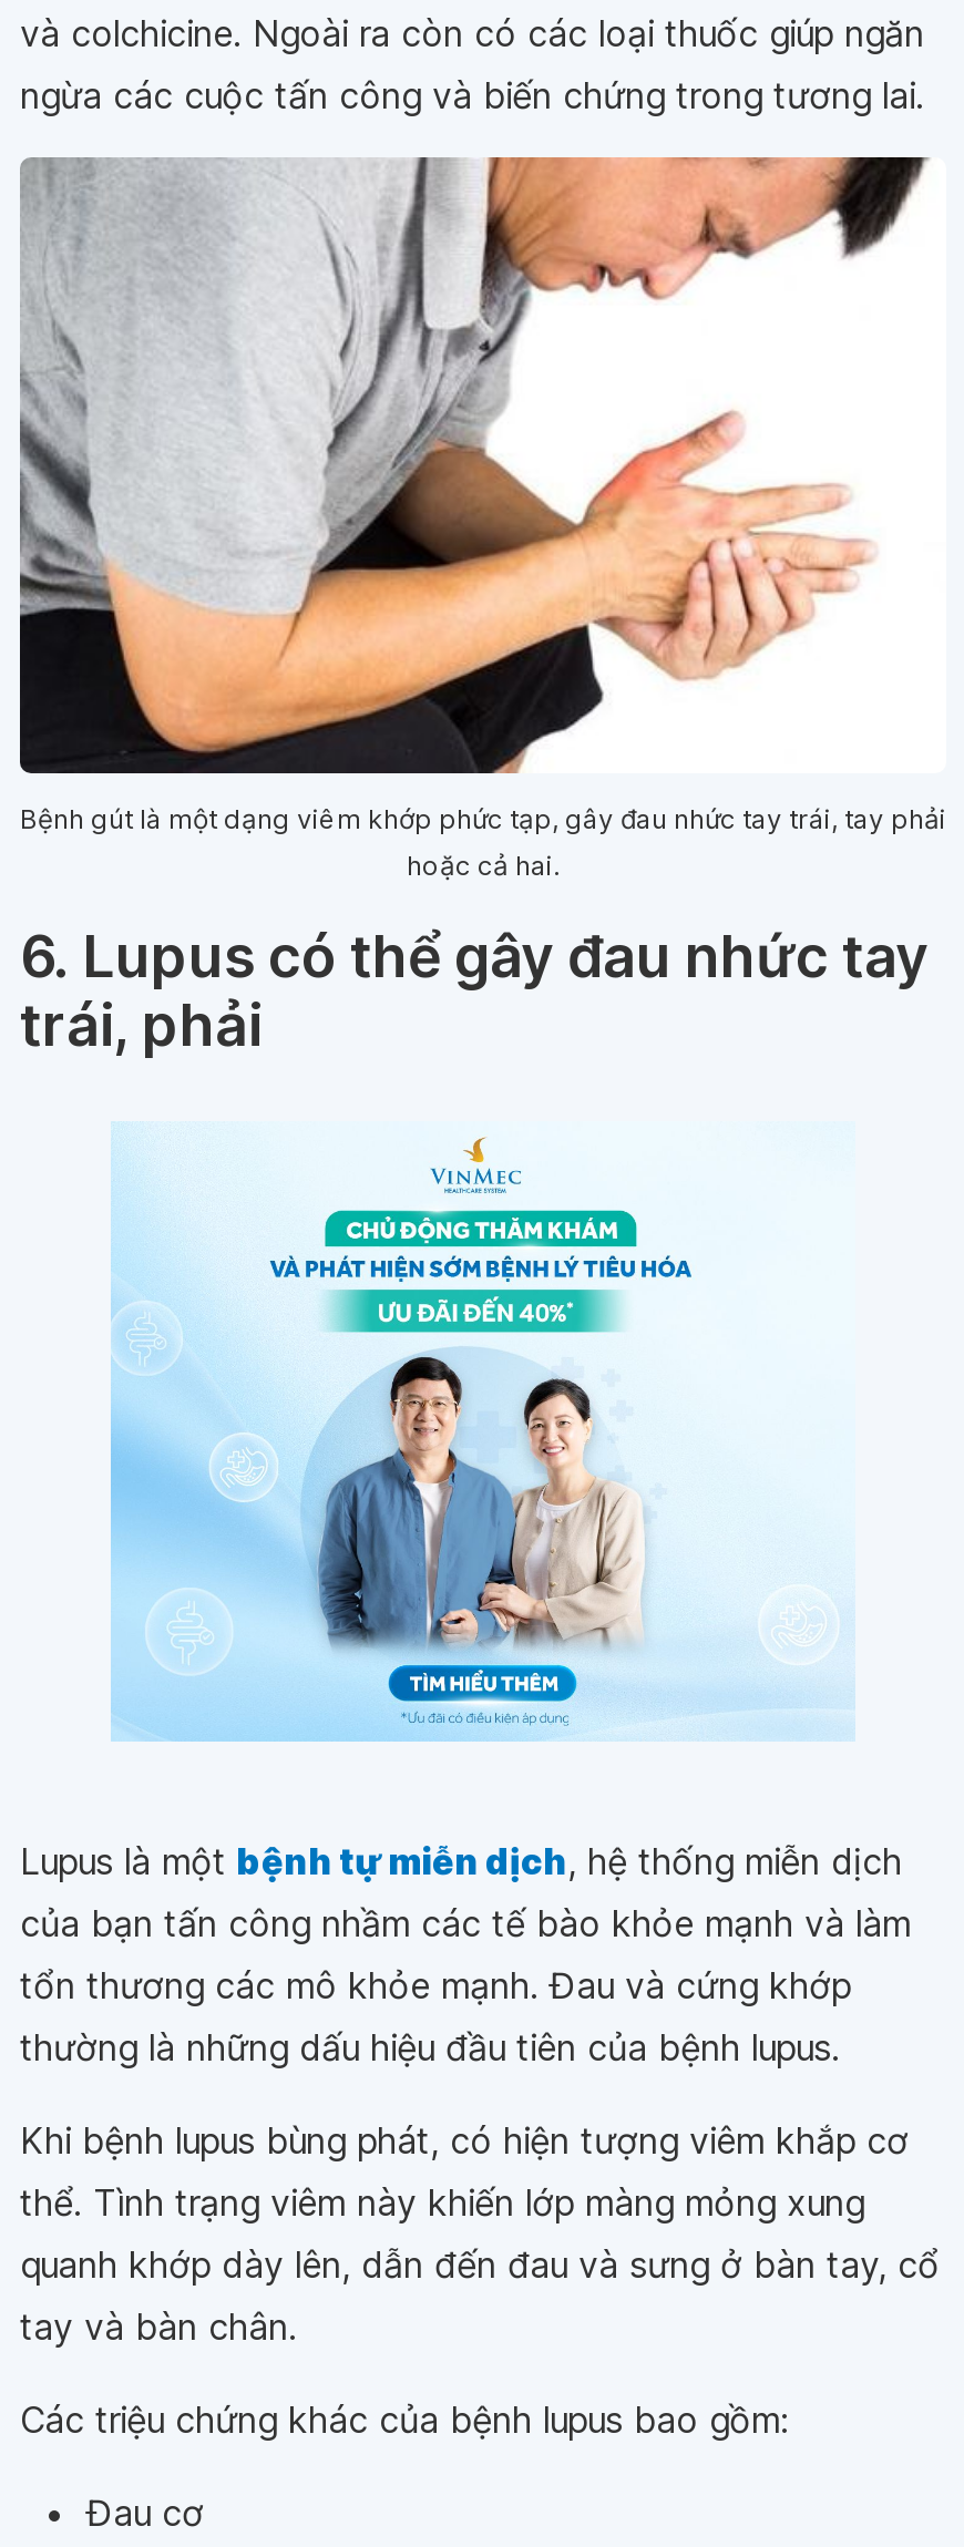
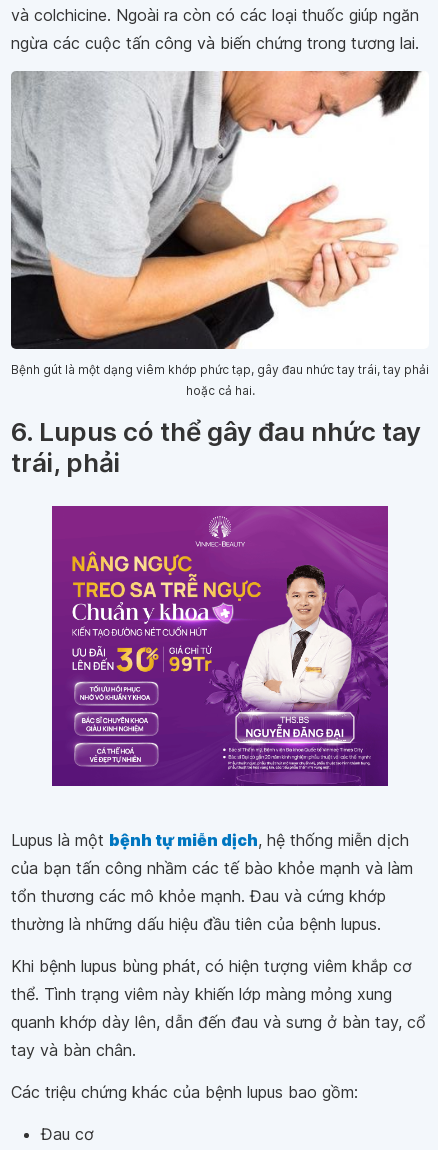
[111,1121,855,1742] [image] -> [51,505,389,787] [image]

